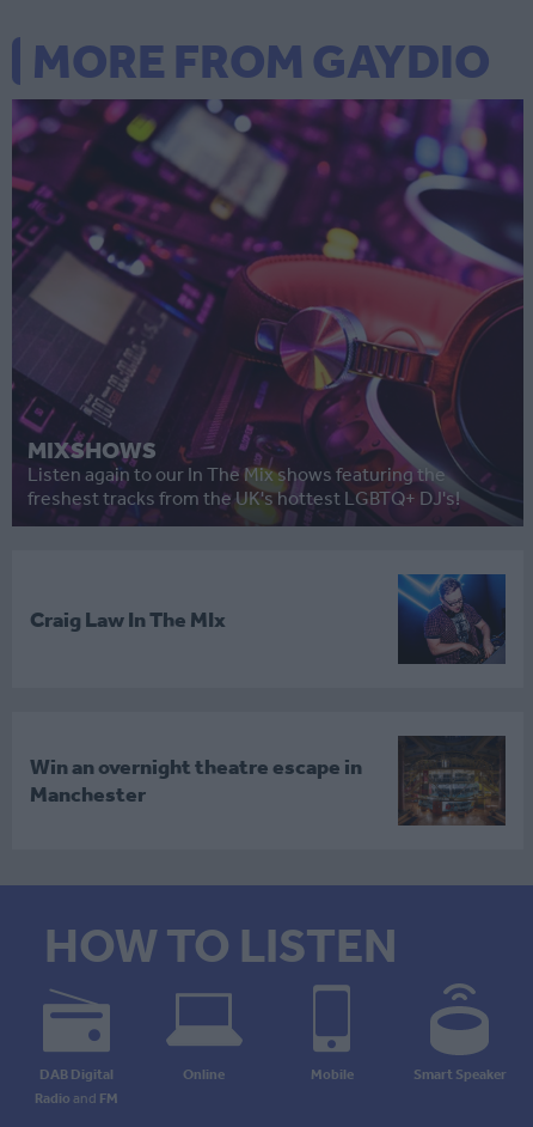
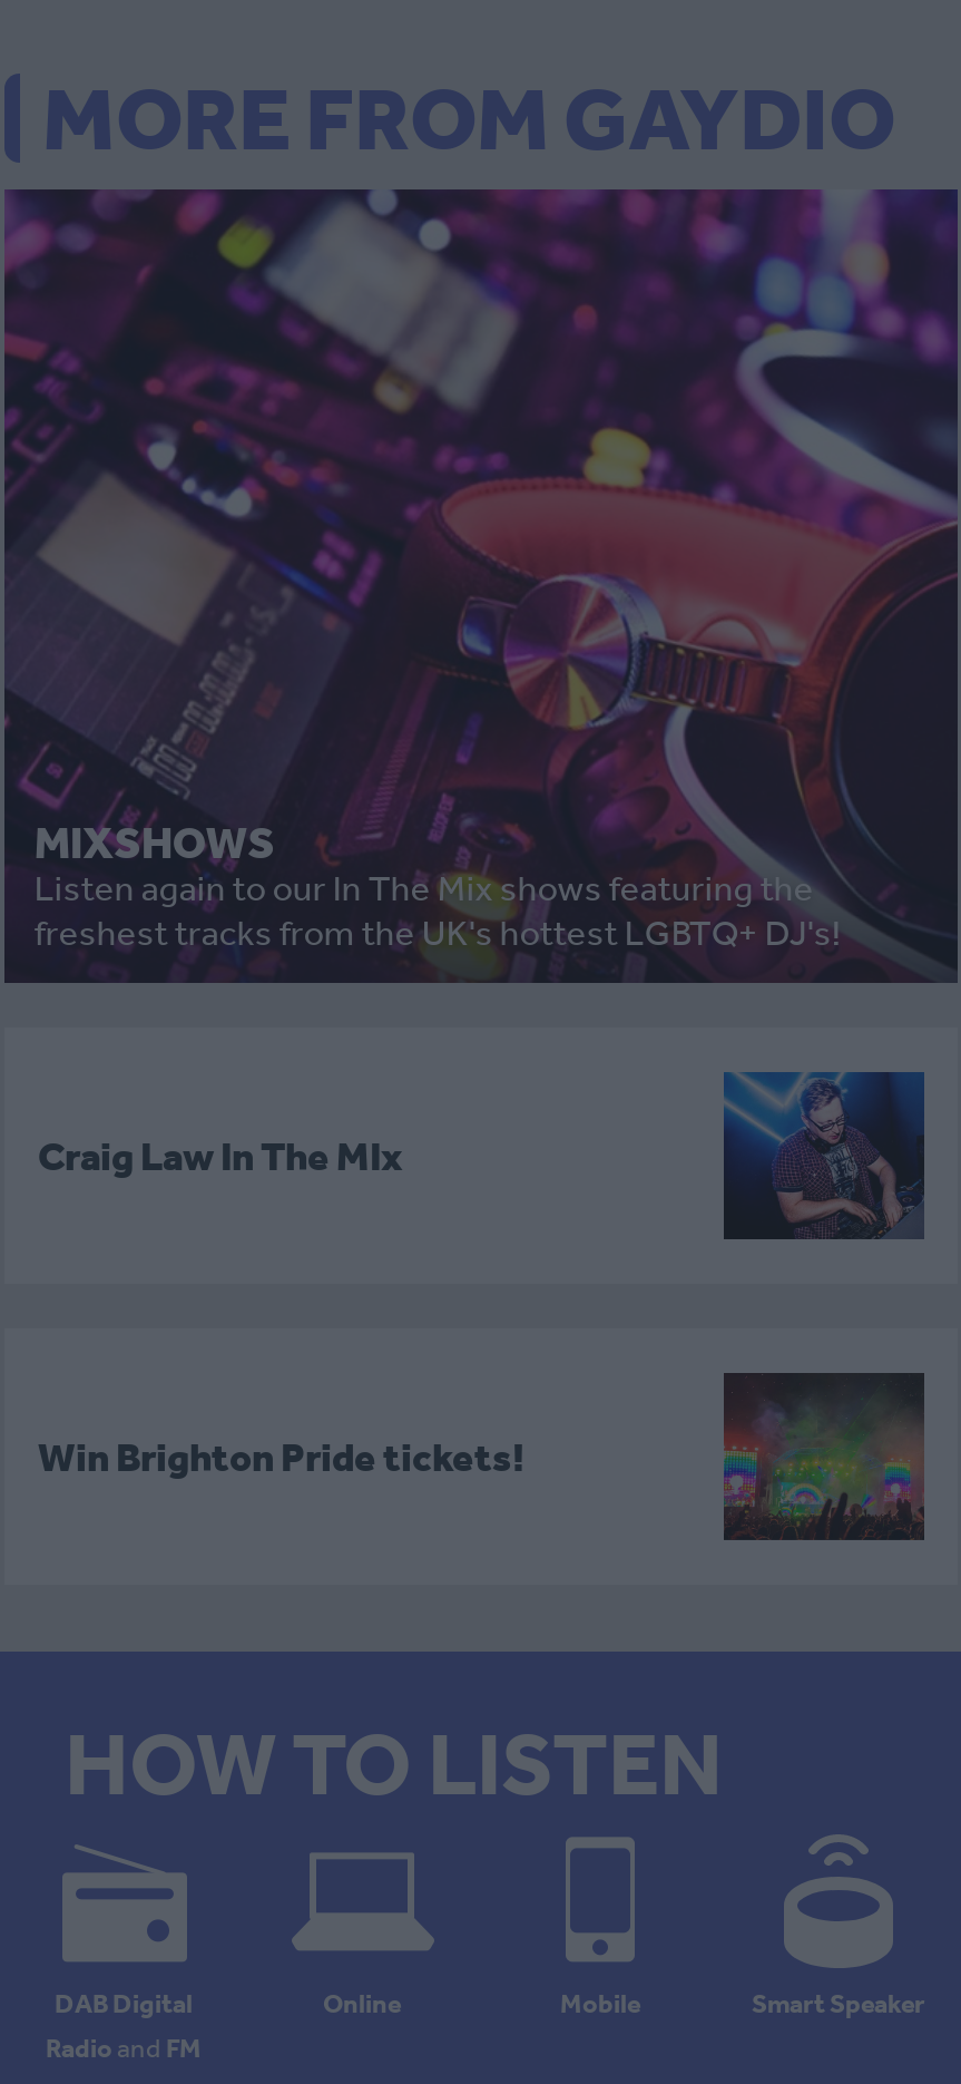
[397,736,507,826] [image] -> [722,1372,924,1541] [image]
[30,752,362,806] Win an overnight theatre escape in | Manchester -> [38,1432,523,1481] Win Brighton Pride tickets!

